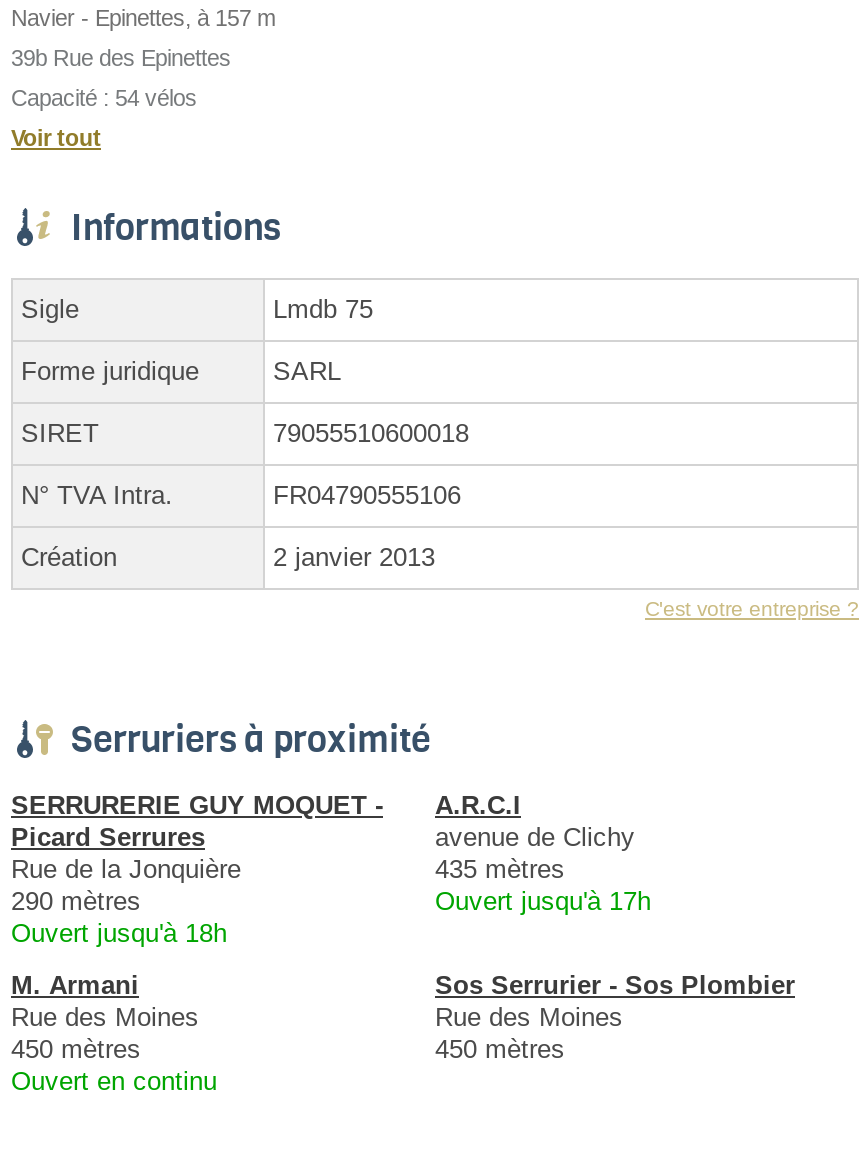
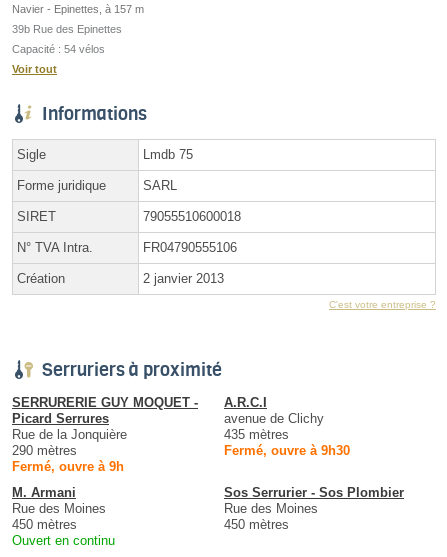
[435,885,651,915] Ouvert jusqu'à 17h -> [224,443,350,458] Fermé, ouvre à 9h30
[11,917,227,947] Ouvert jusqu'à 18h -> [12,459,124,474] Fermé, ouvre à 9h

